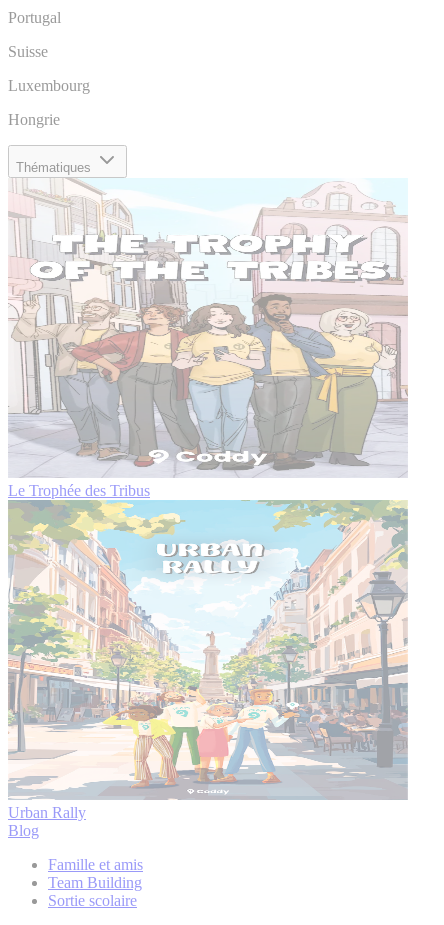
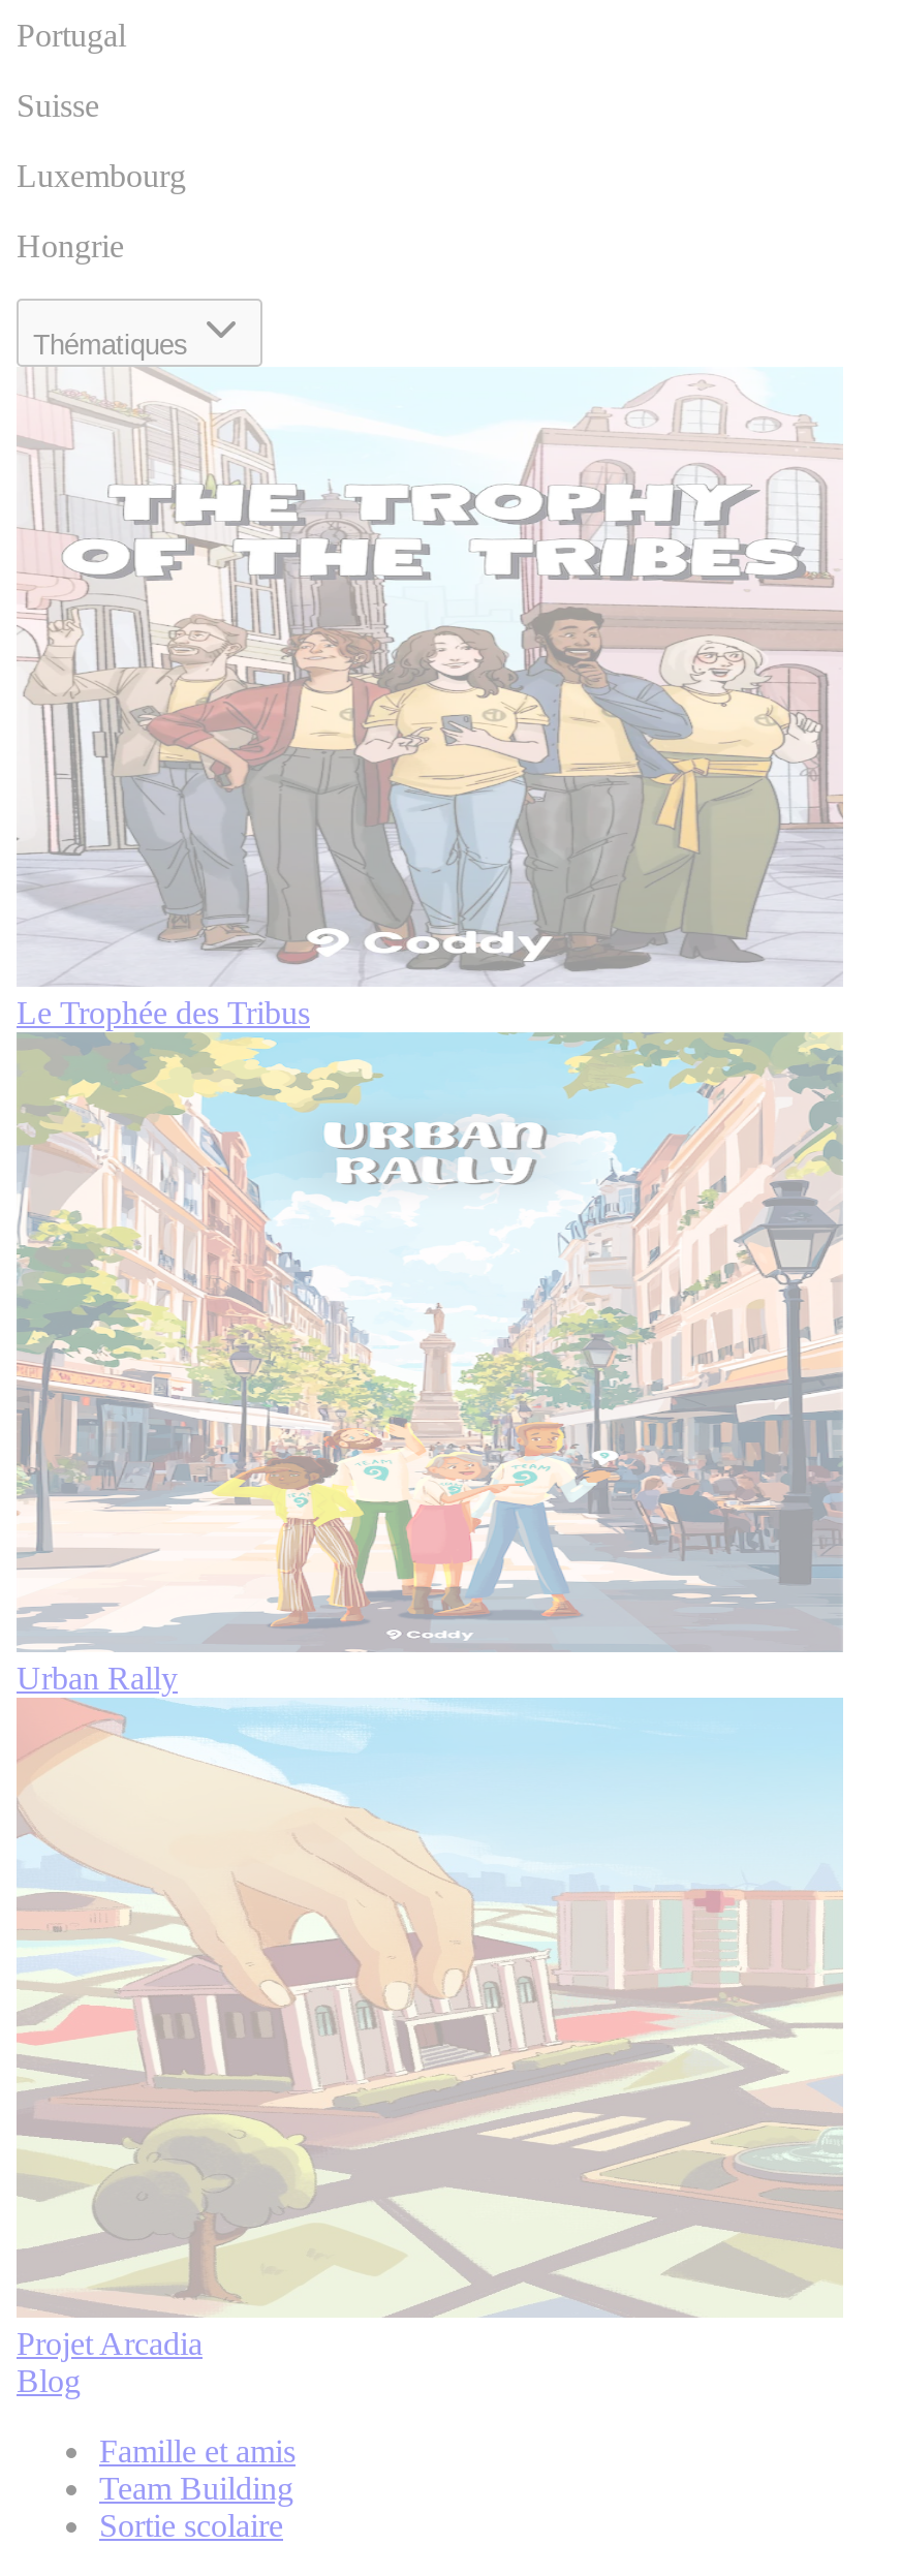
none -> [14,1696,845,2361] [image] | Projet Arcadia

